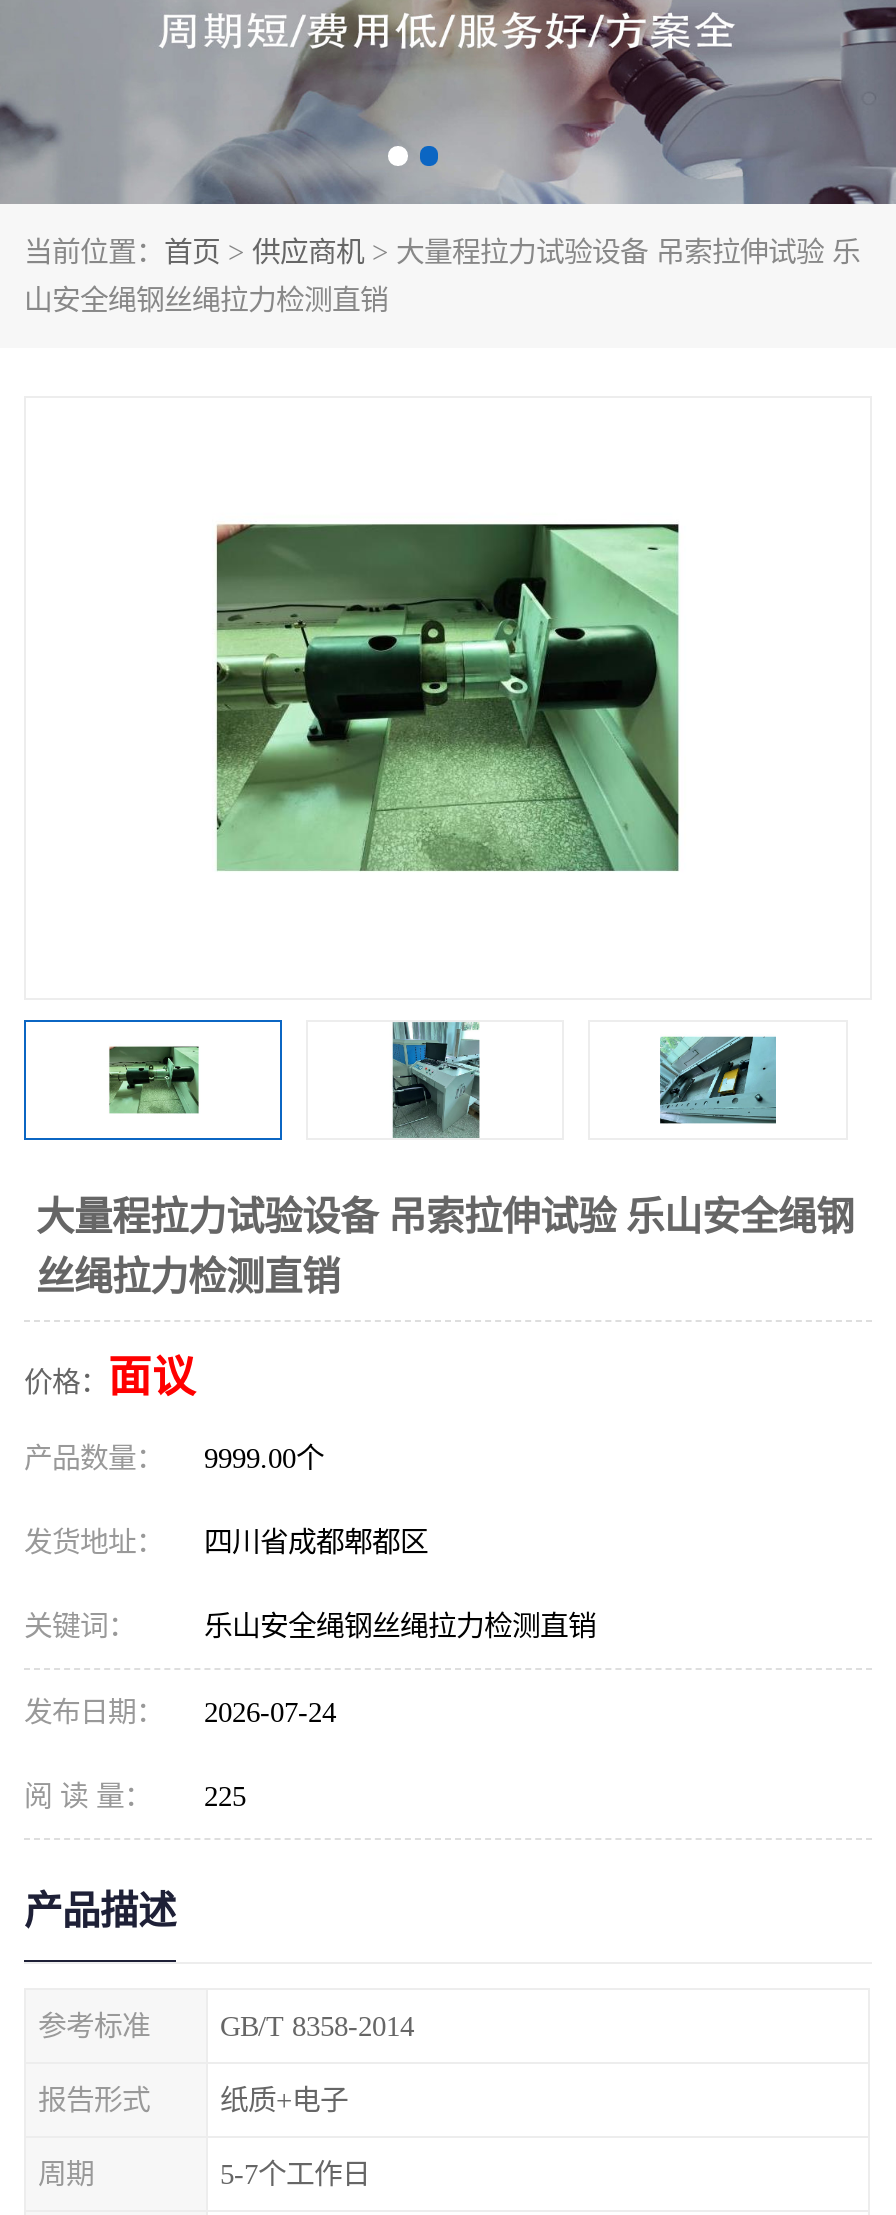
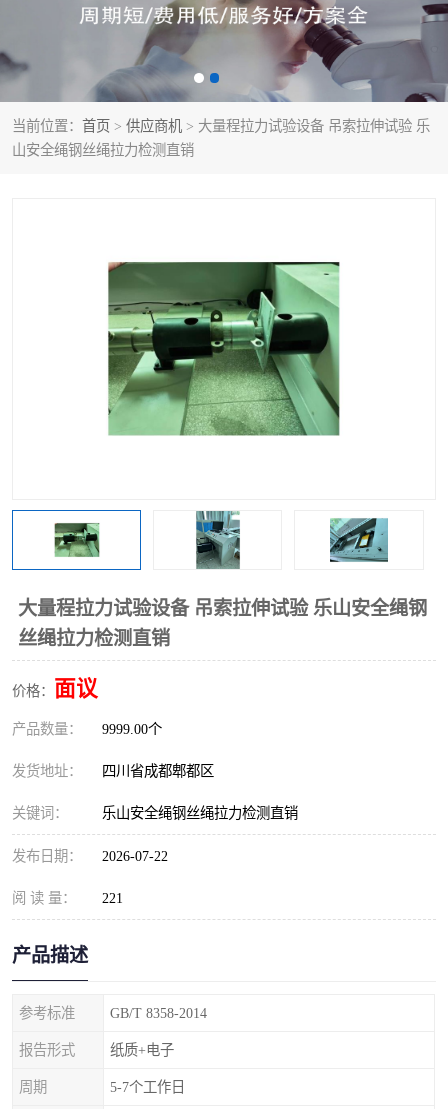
[24,1696,336,1728] 发布日期： 2026-07-24 -> [12,848,168,864] 发布日期： 2026-07-22
[24,1780,246,1812] 阅 读 量： 225 -> [12,890,123,906] 阅 读 量： 221

